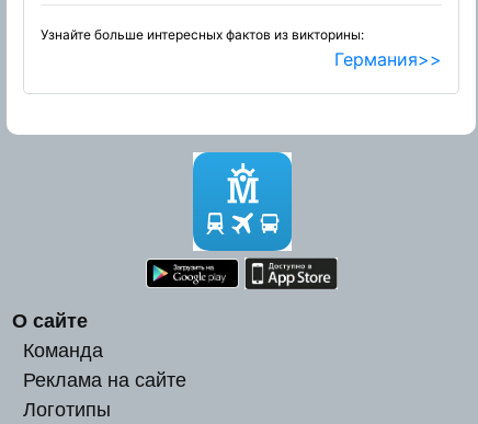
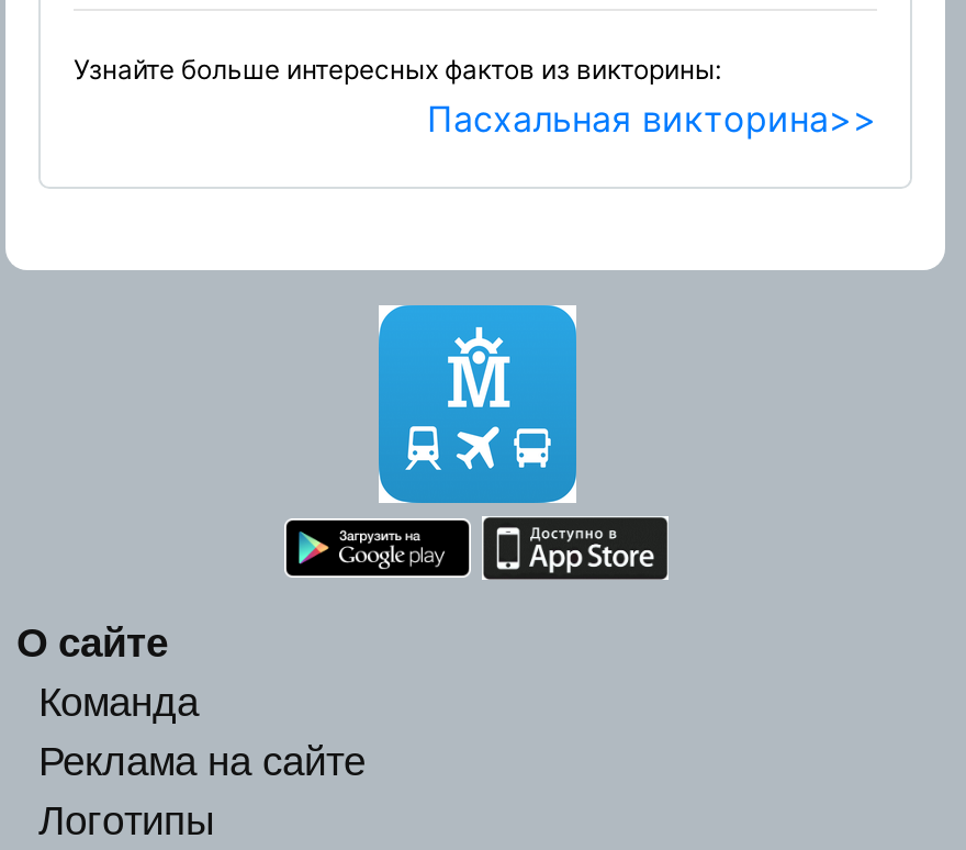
[334,49,442,70] Германия>> -> [427,97,877,141] Пасхальная викторина>>

